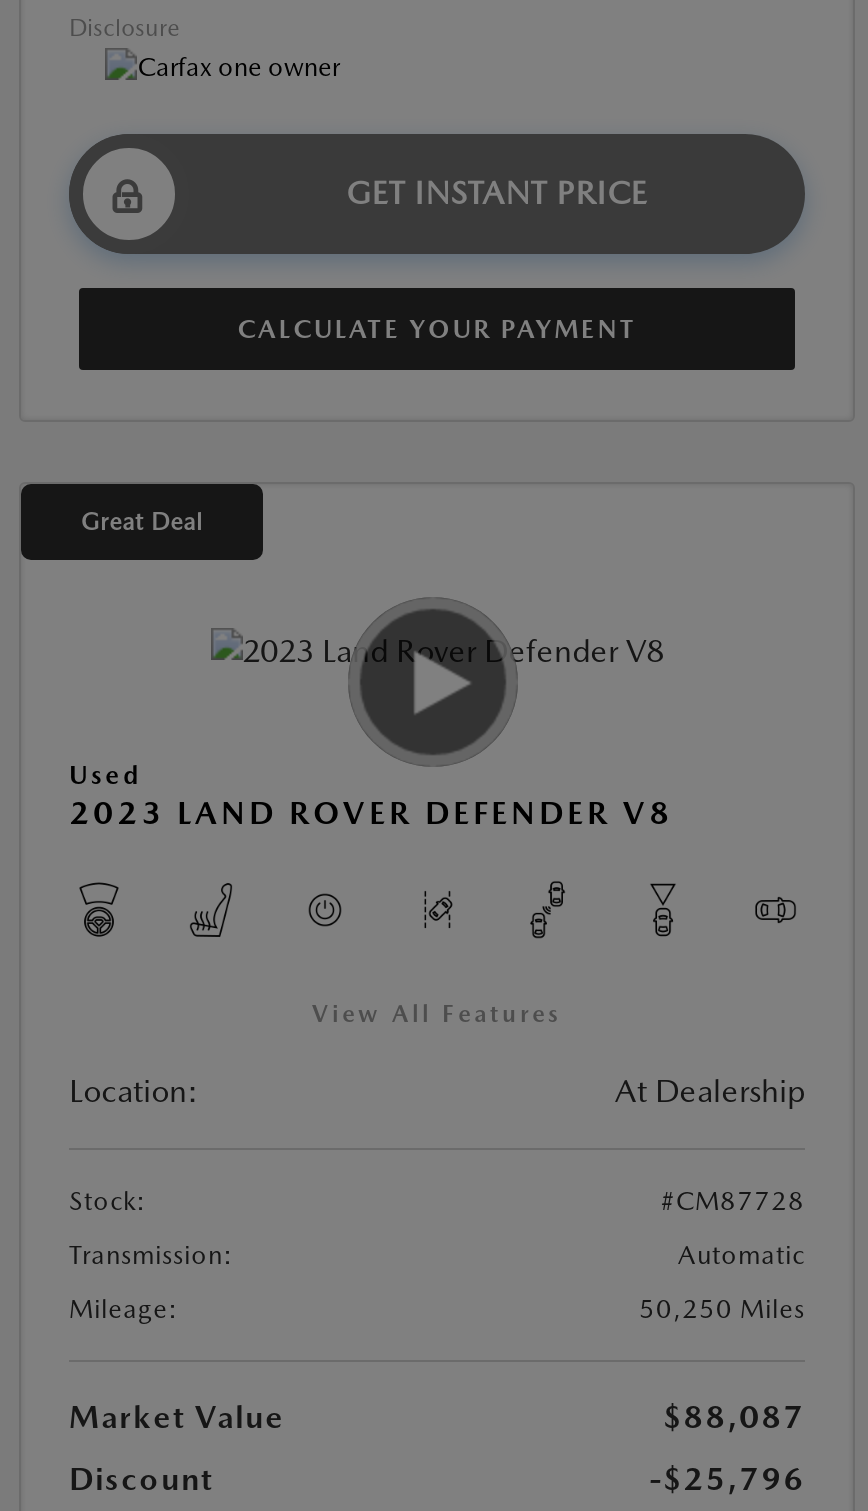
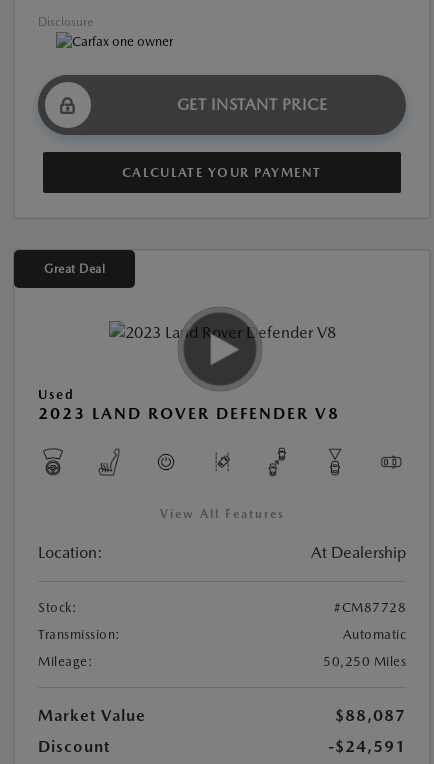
[649,1459,805,1497] -$25,796 -> [328,737,406,756] -$24,591

